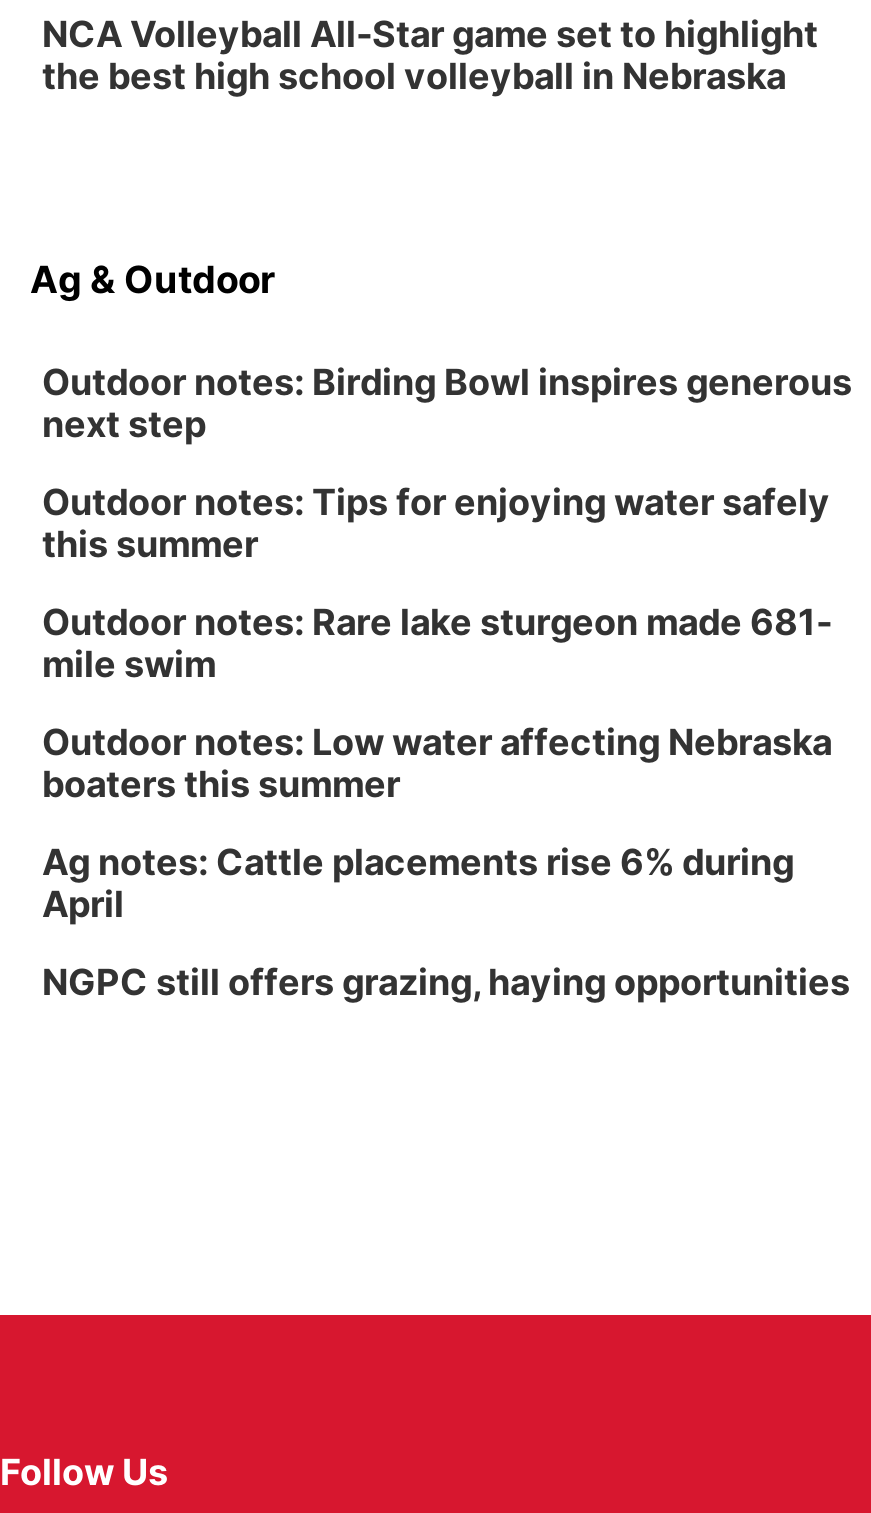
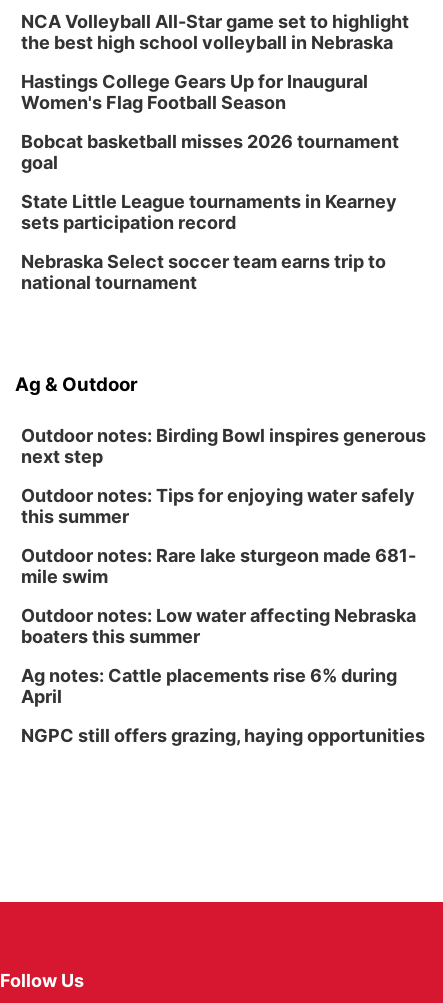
none -> [21,71,399,293] Hastings College Gears Up for Inaugural | Women's Flag Football Season | Bobcat basketball misses 2026 tournament | goal | State Little League tournaments in Kearney | sets participation record | Nebraska Select soccer team earns trip to | national tournament

